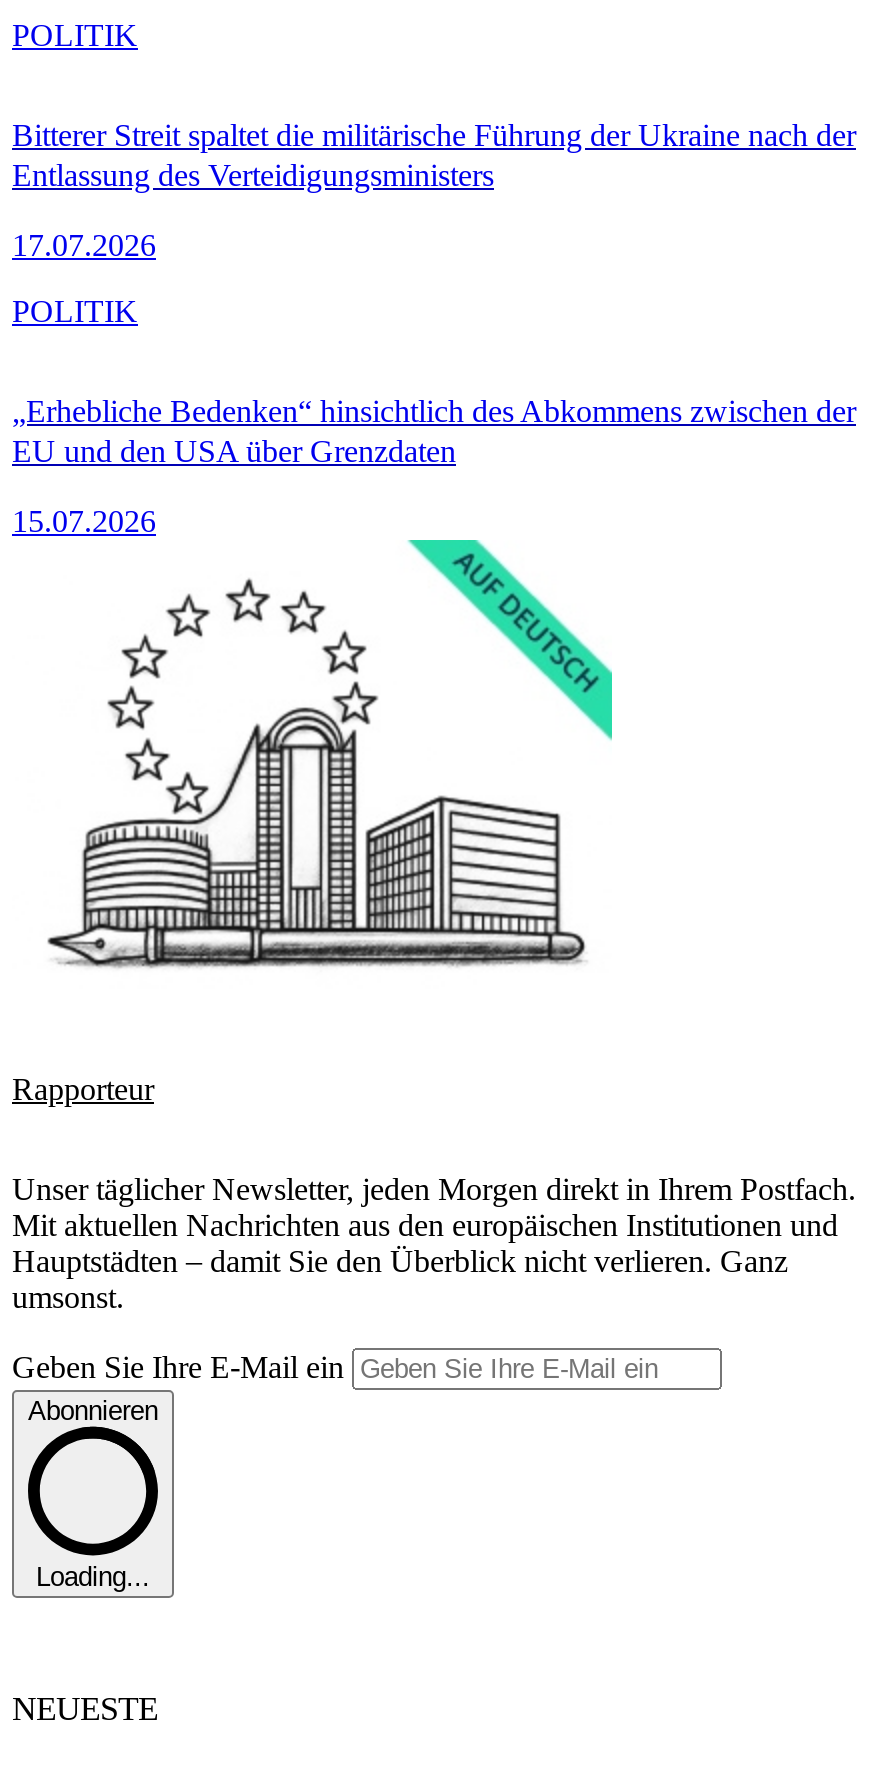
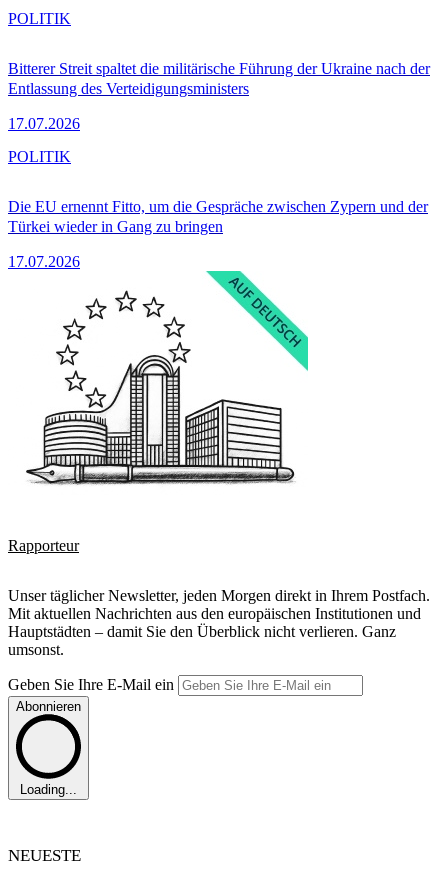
[12,393,856,467] „Erhebliche Bedenken“ hinsichtlich des Abkommens zwischen der | EU und den USA über Grenzdaten -> [8,197,428,234] Die EU ernennt Fitto, um die Gespräche zwischen Zypern und der | Türkei wieder in Gang zu bringen
[12,503,156,537] 15.07.2026 -> [8,252,80,269] 17.07.2026

